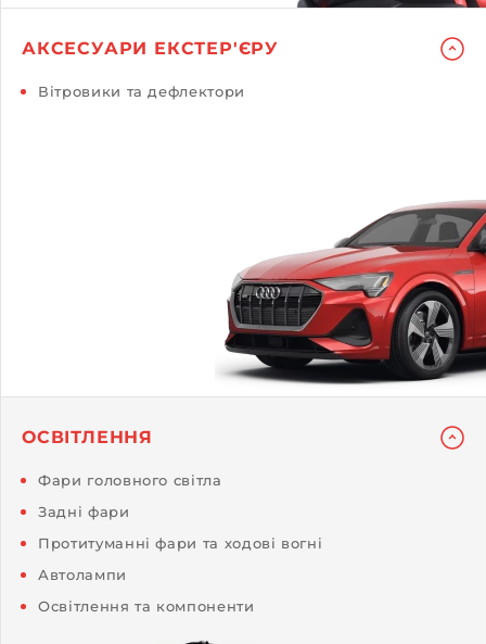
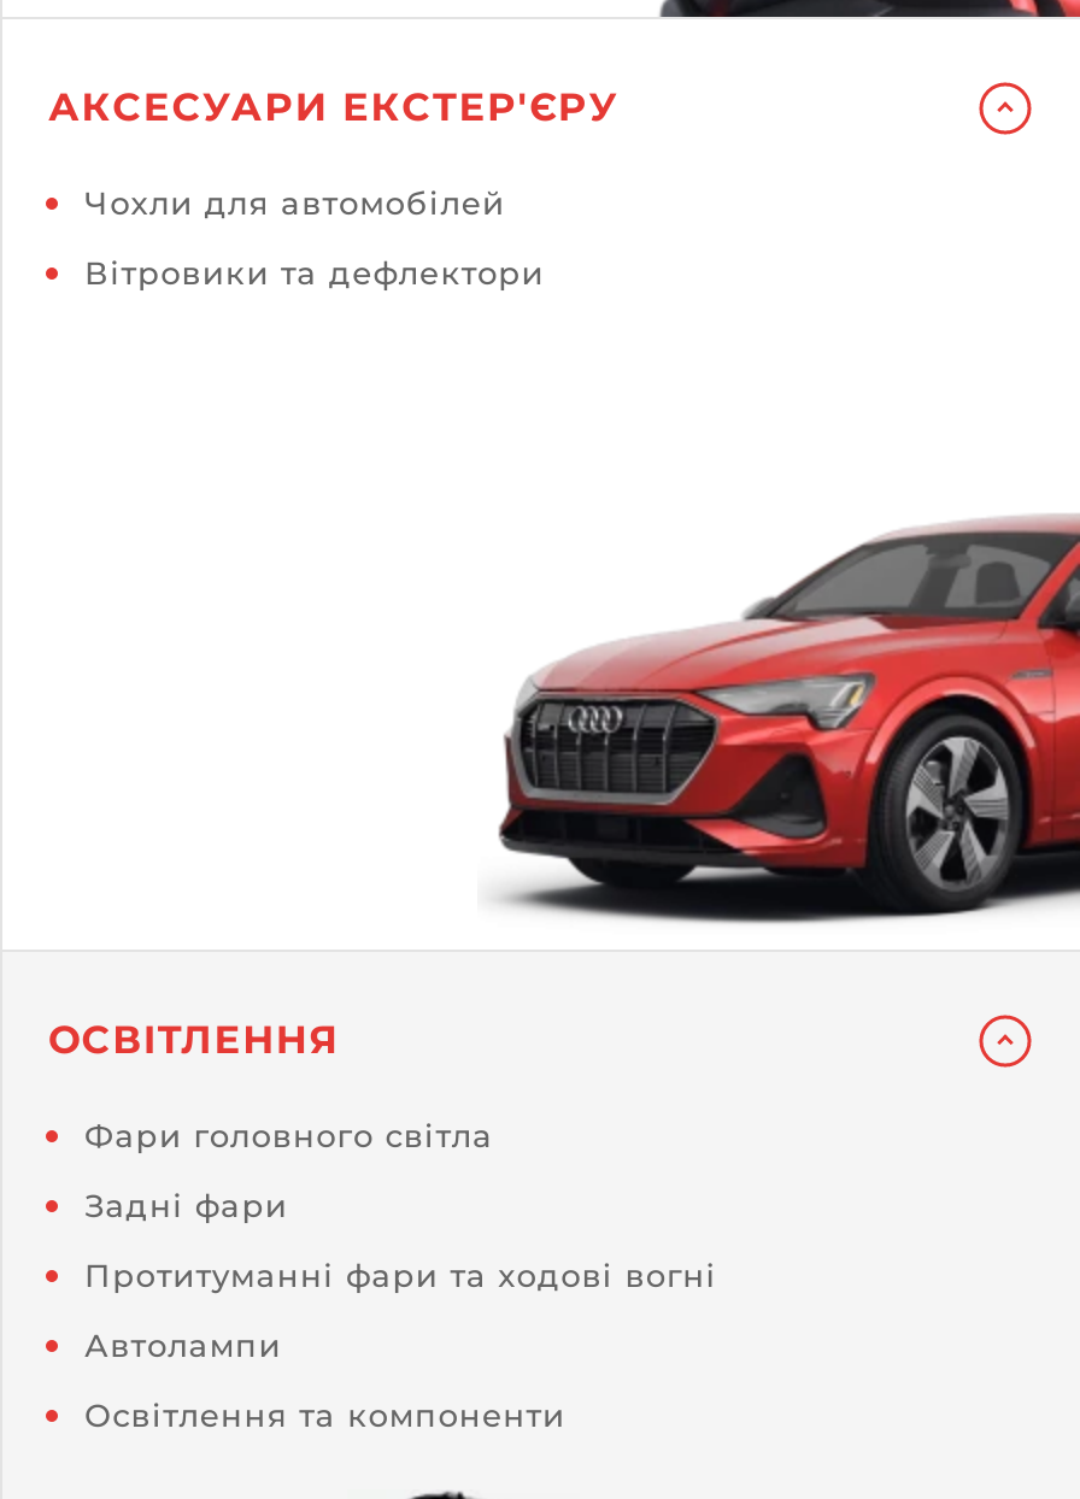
none -> [84,184,506,222] Чохли для автомобілей

